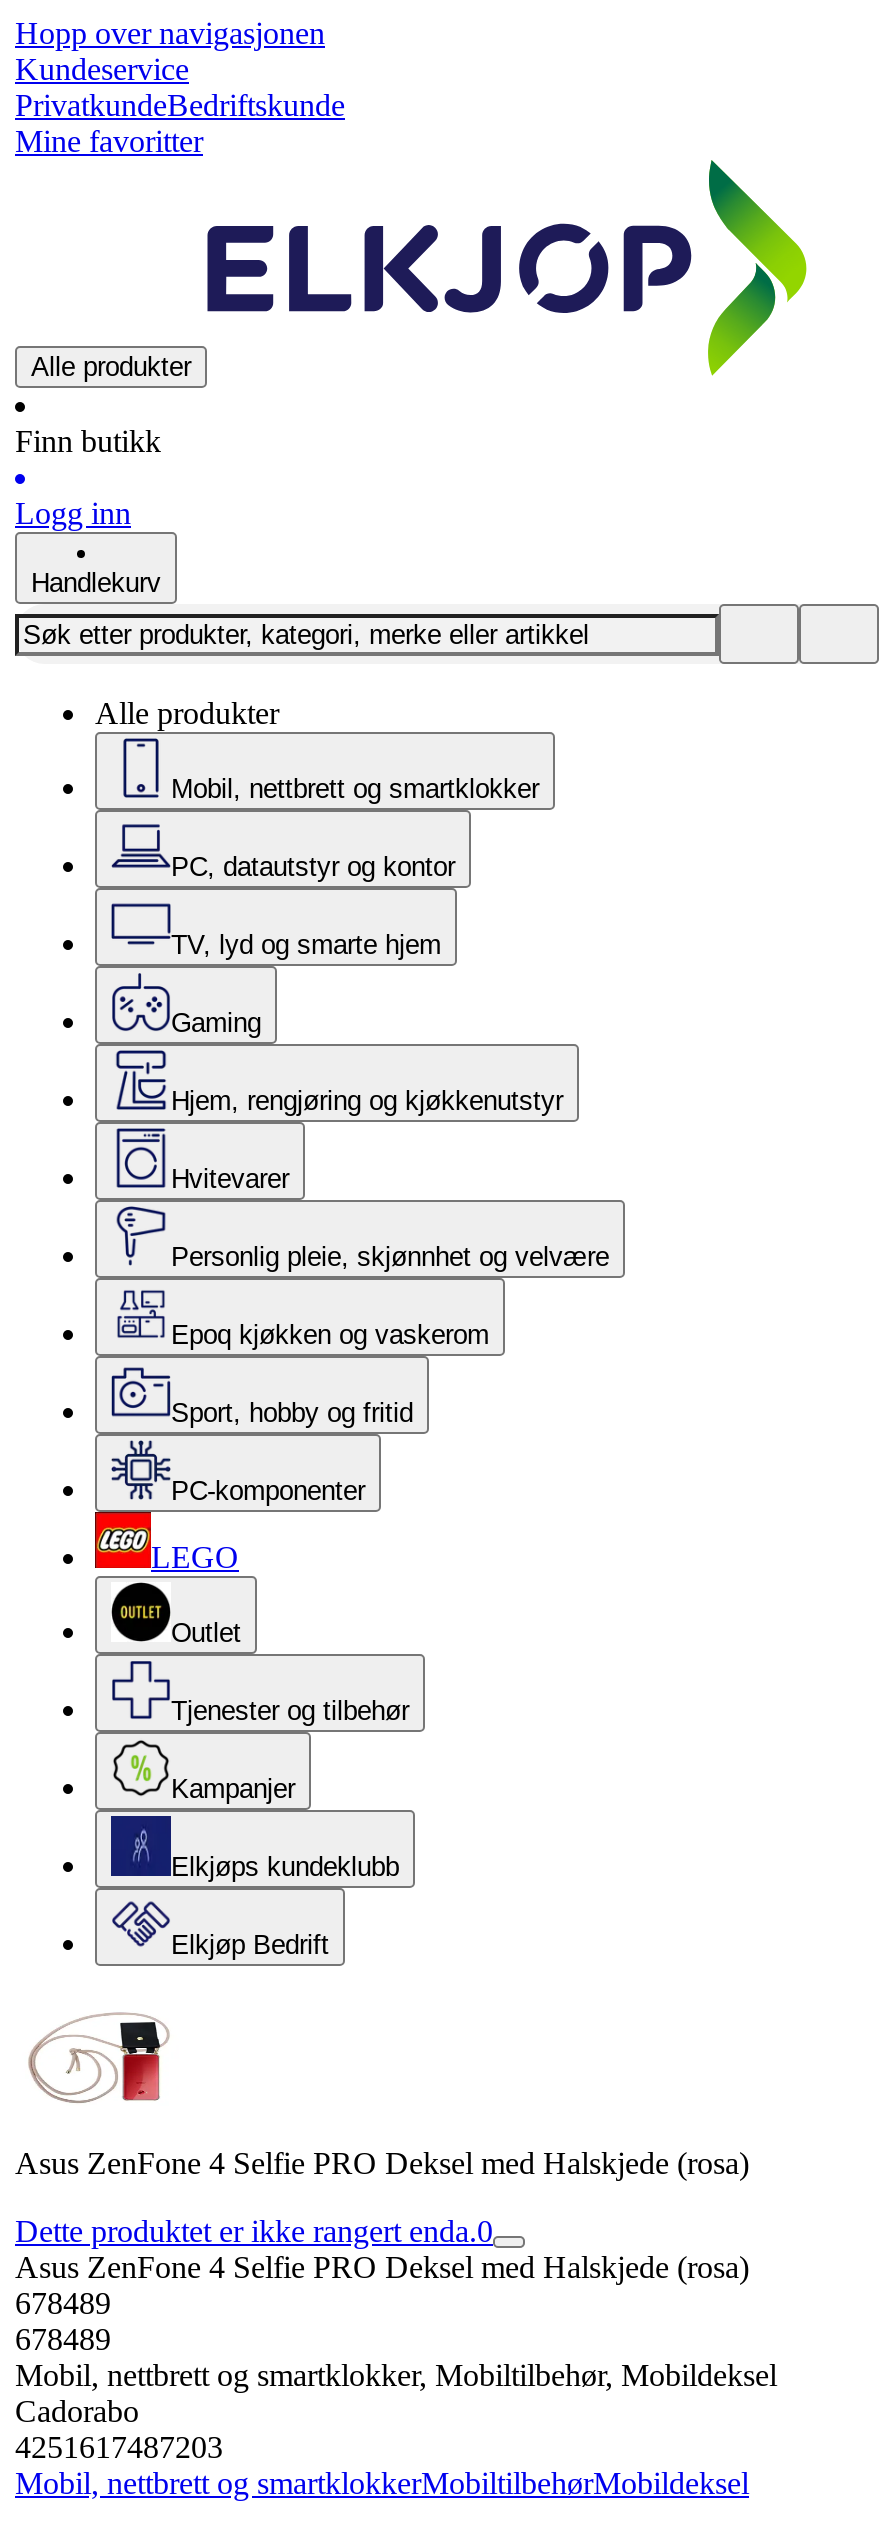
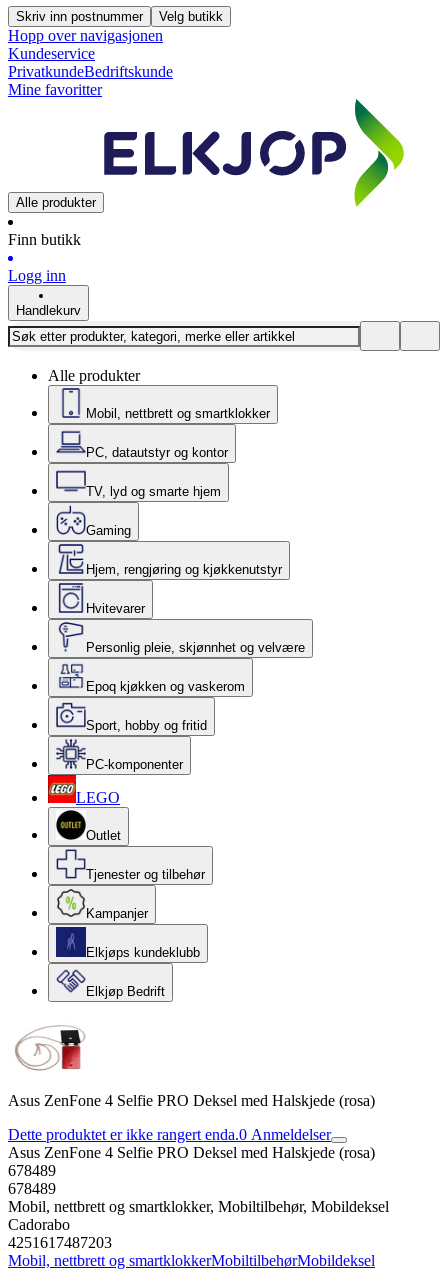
none -> [16,9,223,24] Skriv inn postnummer | Velg butikk
[15,2214,493,2248] Dette produktet er ikke rangert enda.0 -> [8,1126,331,1143] Dette produktet er ikke rangert enda.0 Anmeldelser

